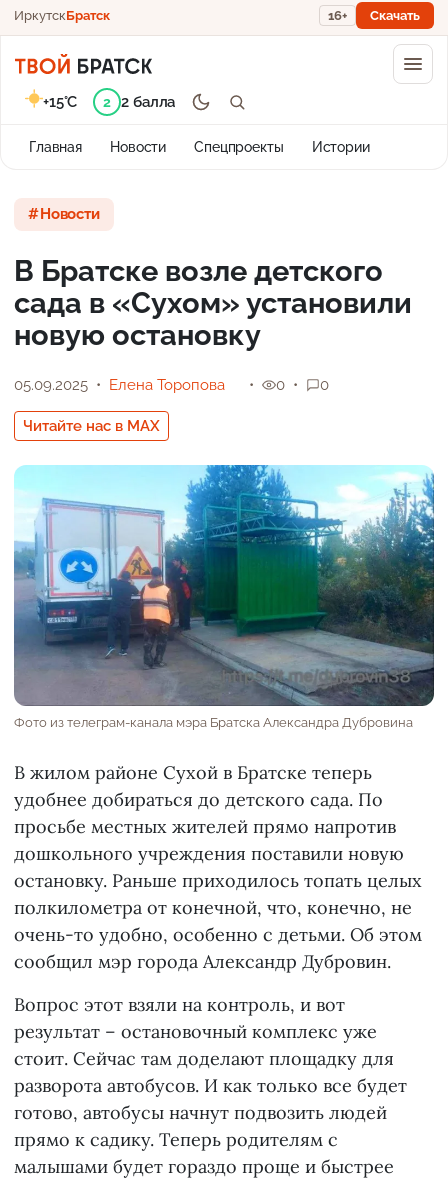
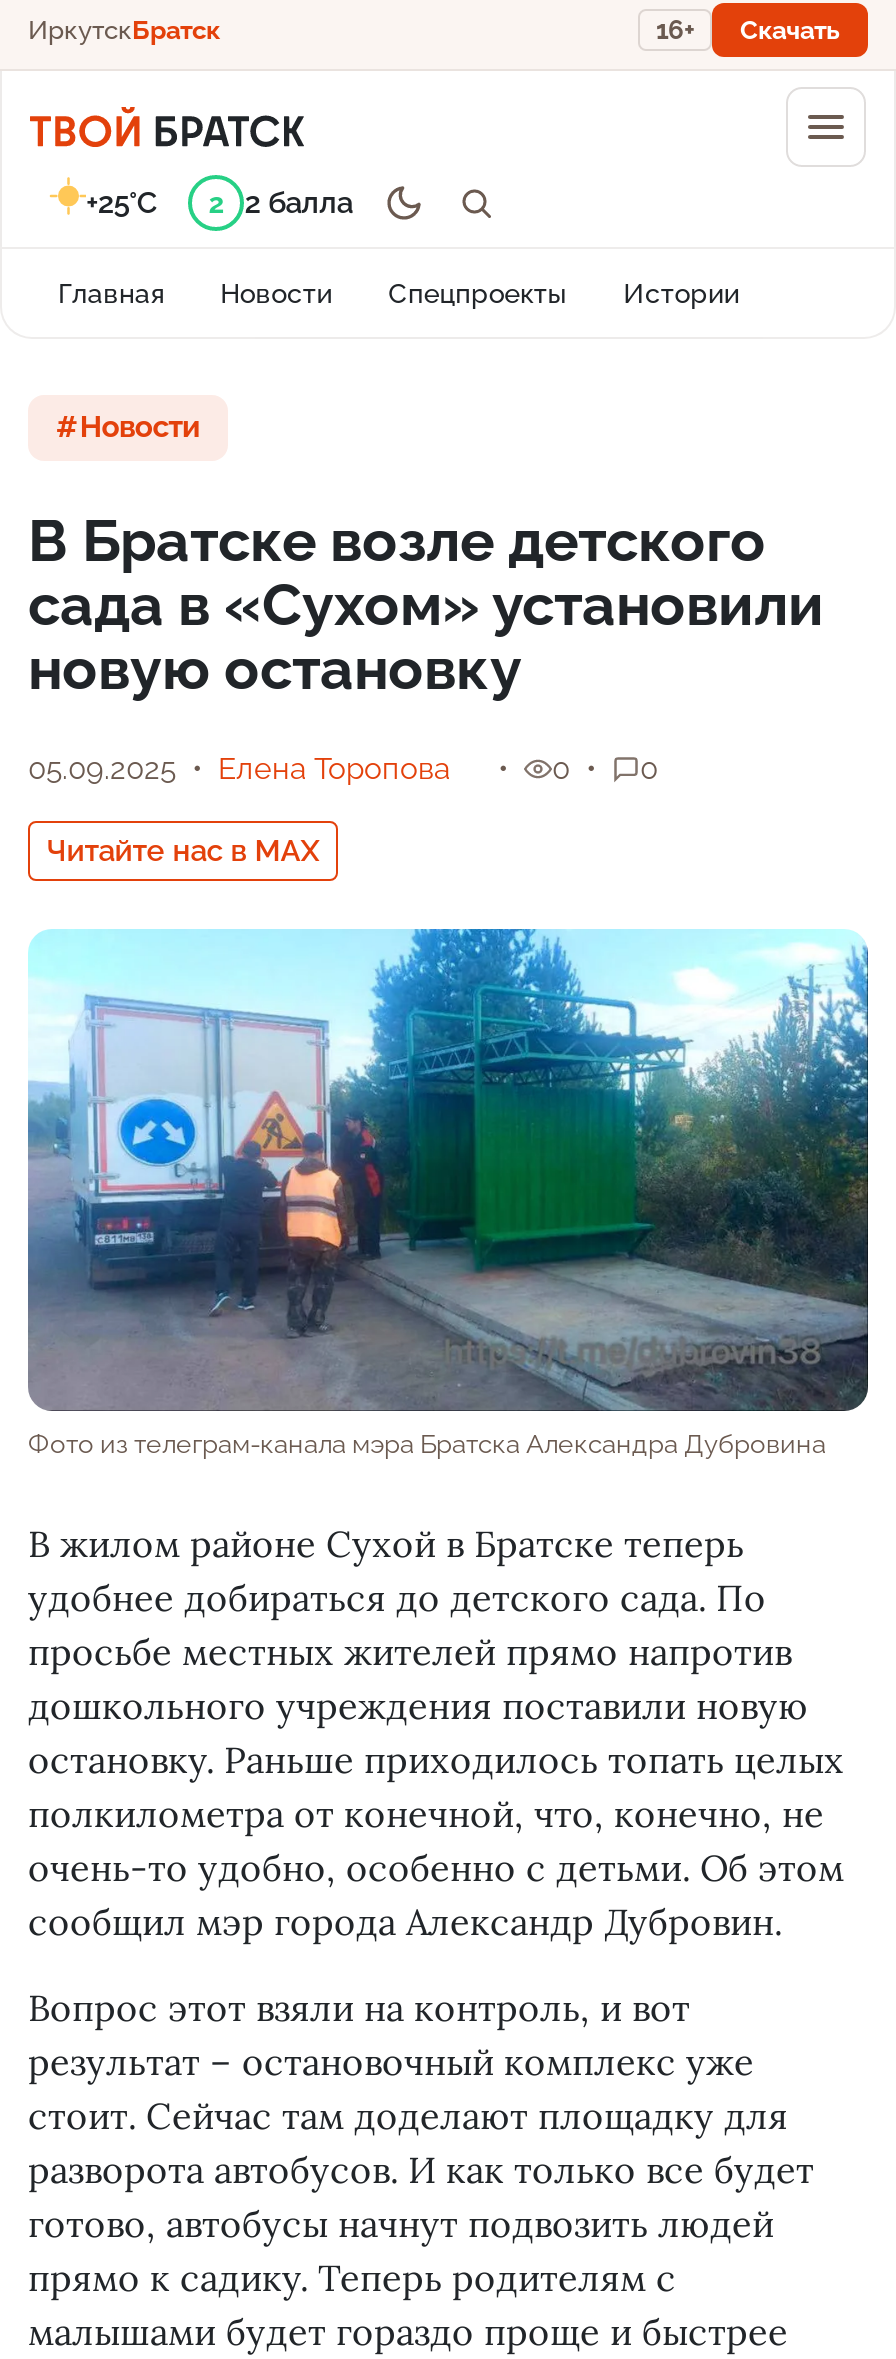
[43,92,175,110] +15°C 2 2 балла -> [86,184,352,220] +25°C 2 2 балла

